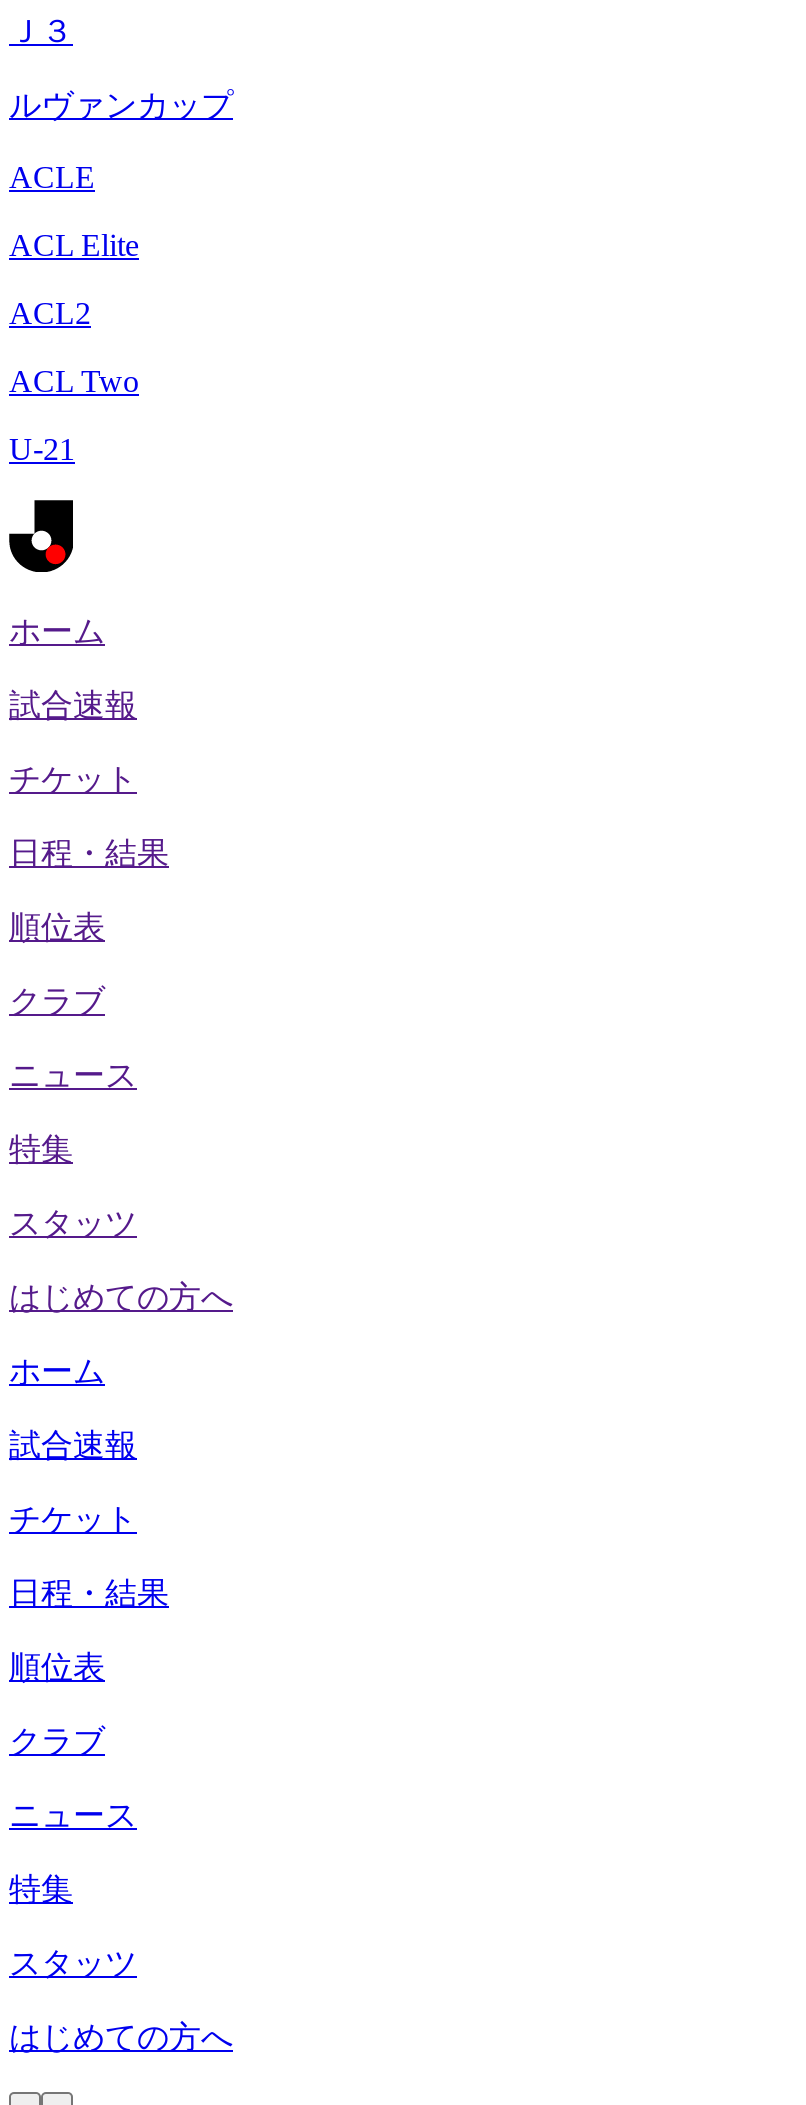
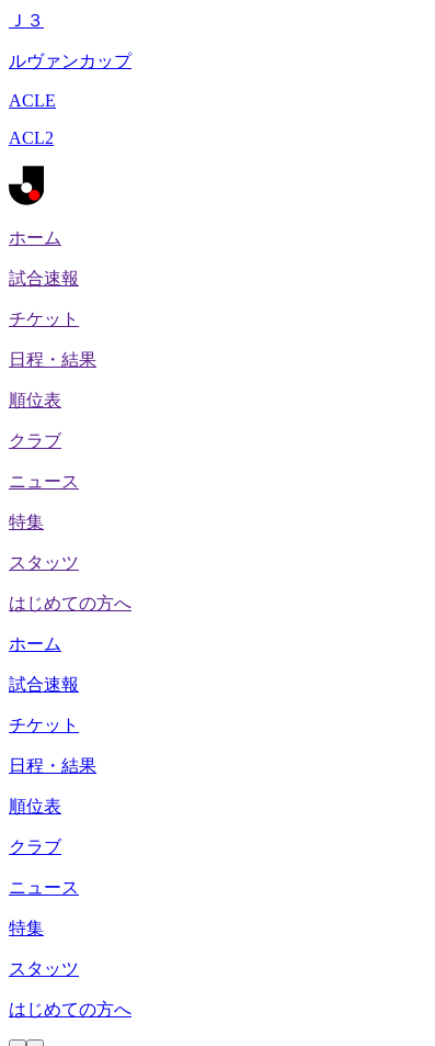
[9,228,139,262] ACL Elite -> none
[9,364,139,466] ACL Two | U-21 -> none

